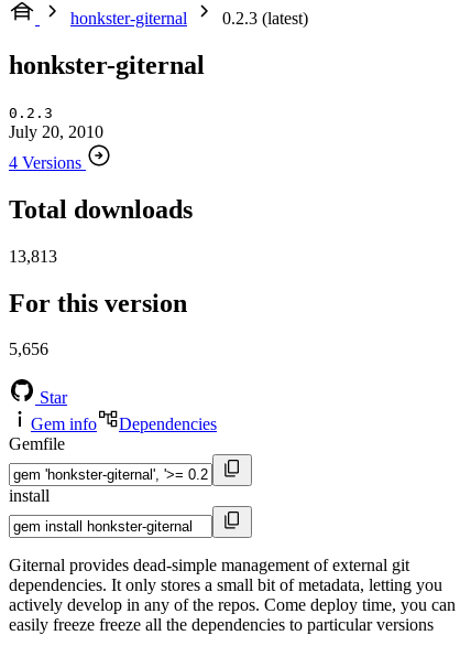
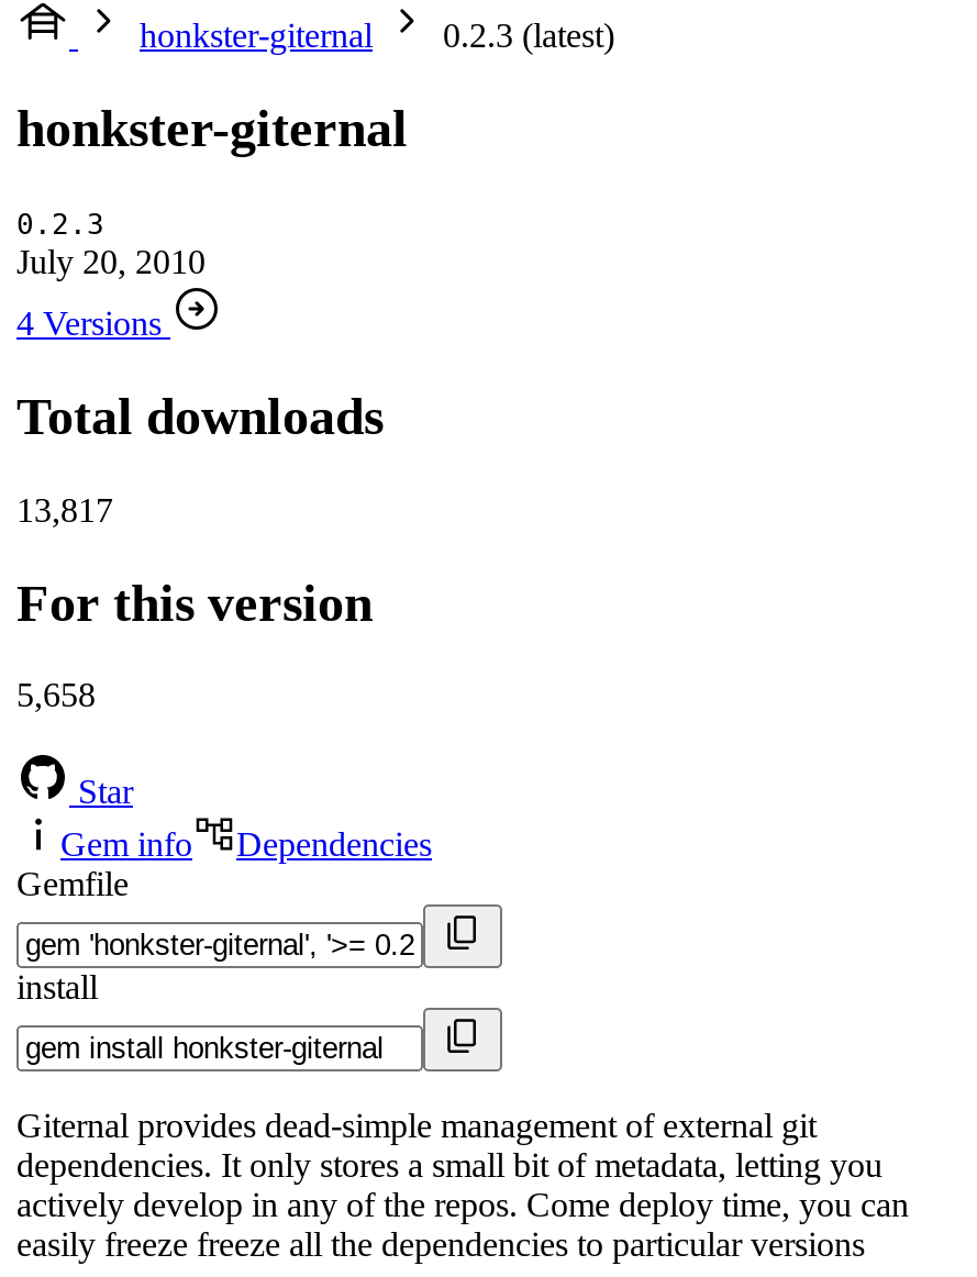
[9,246,57,265] 13,813 -> [16,490,113,528] 13,817
[9,340,48,359] 5,656 -> [16,677,96,714] 5,658

